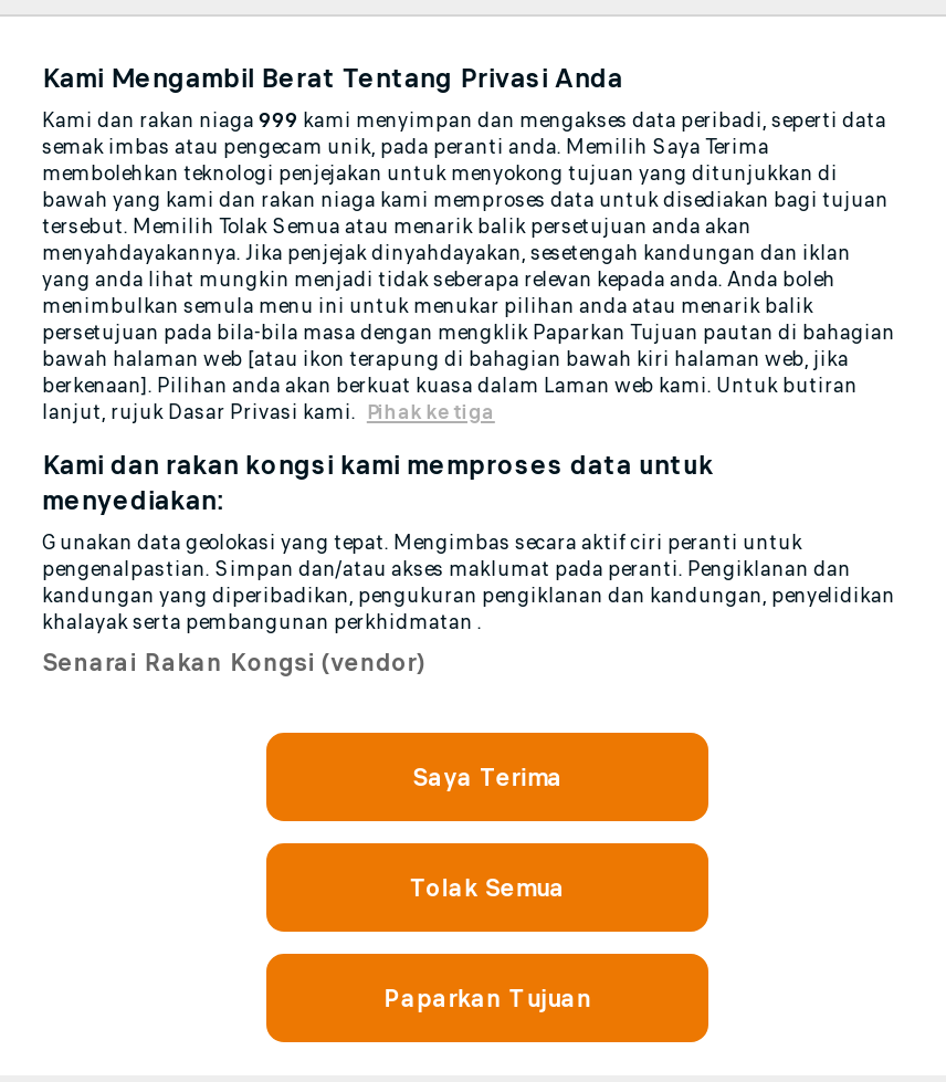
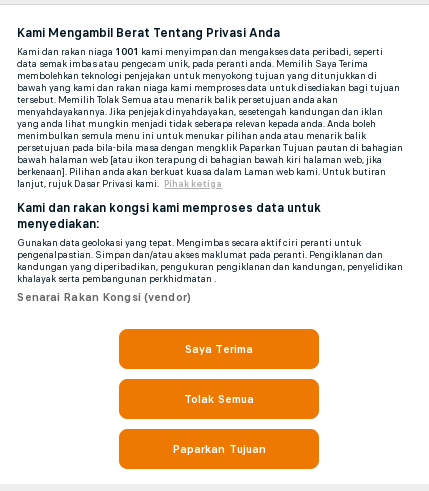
[42,107,886,160] Kami dan rakan niaga 999 kami menyimpan dan mengakses data peribadi, seperti data | semak imbas atau pengecam unik, pada peranti anda. Memilih Saya Terima -> [17,46,383,70] Kami dan rakan niaga 1001 kami menyimpan dan mengakses data peribadi, seperti | data semak imbas atau pengecam unik, pada peranti anda. Memilih Saya Terima

